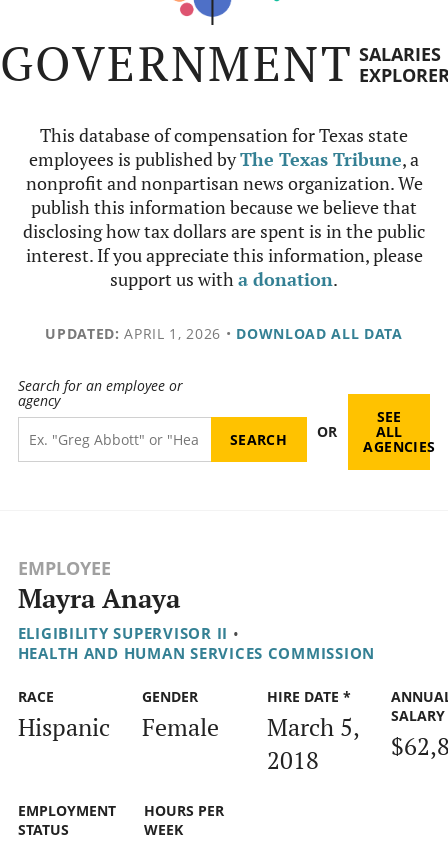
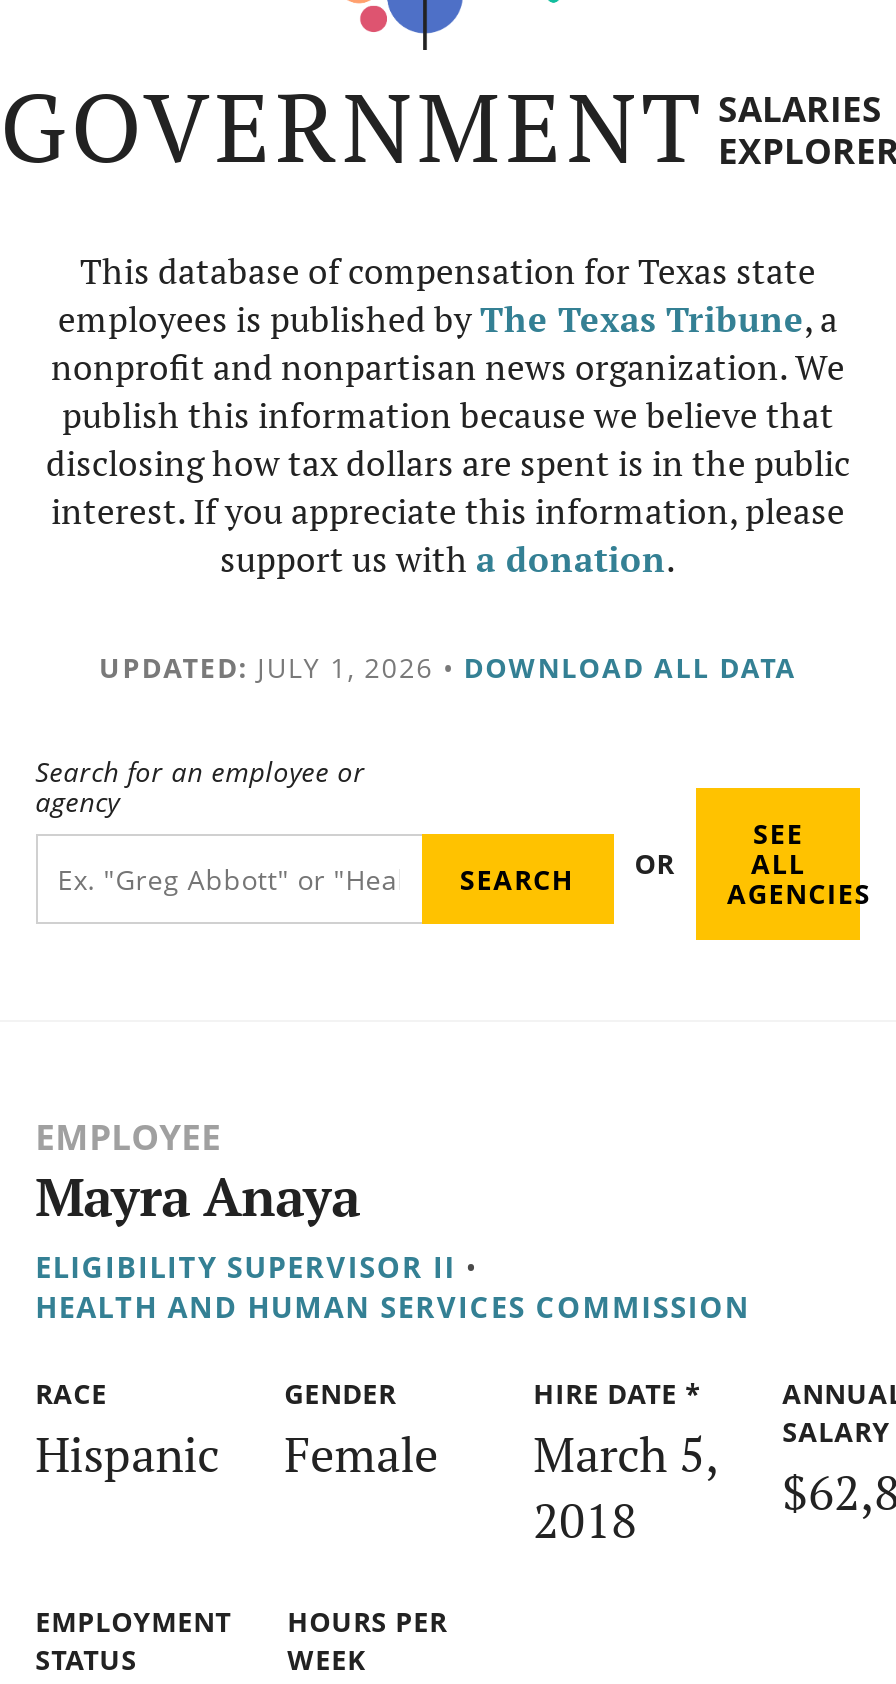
[45,324,403,343] UPDATED: APRIL 1, 2026 • DOWNLOAD ALL DATA -> [99,648,797,686] UPDATED: JULY 1, 2026 • DOWNLOAD ALL DATA

